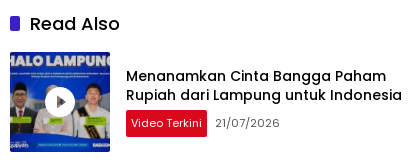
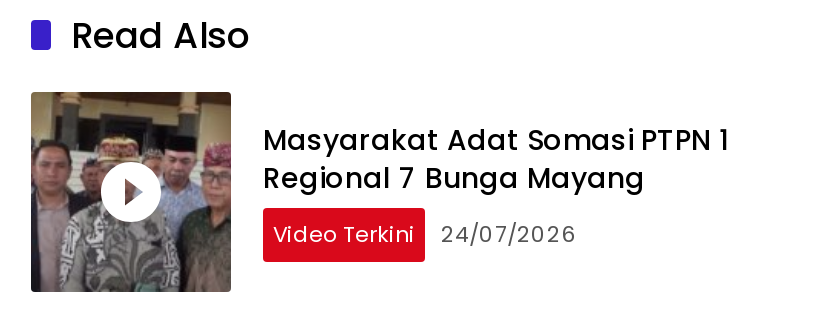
[9,51,402,153] [image] | Menanamkan Cinta Bangga Paham | Rupiah dari Lampung untuk Indonesia -> [29,90,729,294] [image] | Masyarakat Adat Somasi PTPN 1 | Regional 7 Bunga Mayang
[131,115,280,131] Video Terkini 21/07/2026 -> [273,218,577,250] Video Terkini 24/07/2026

